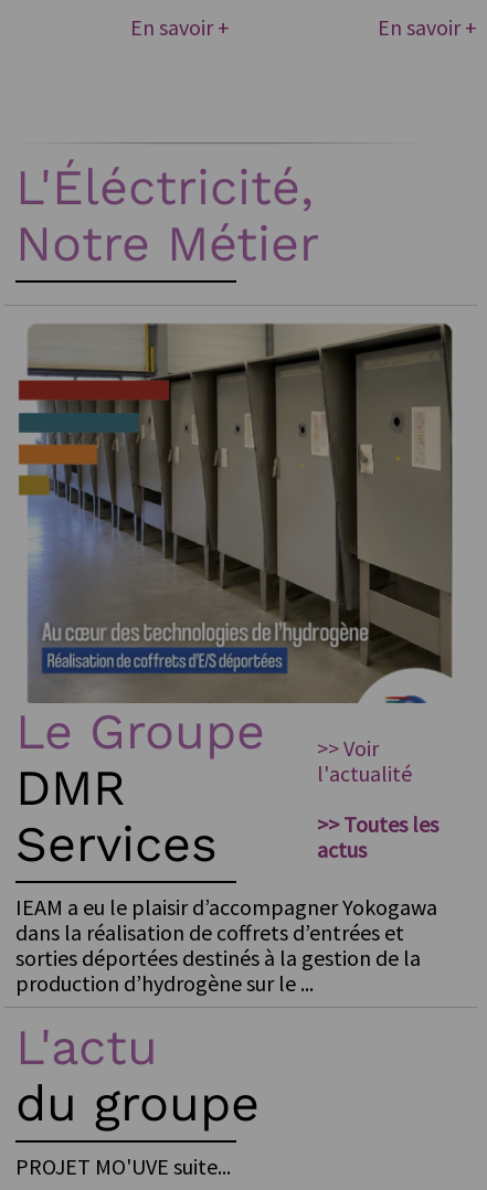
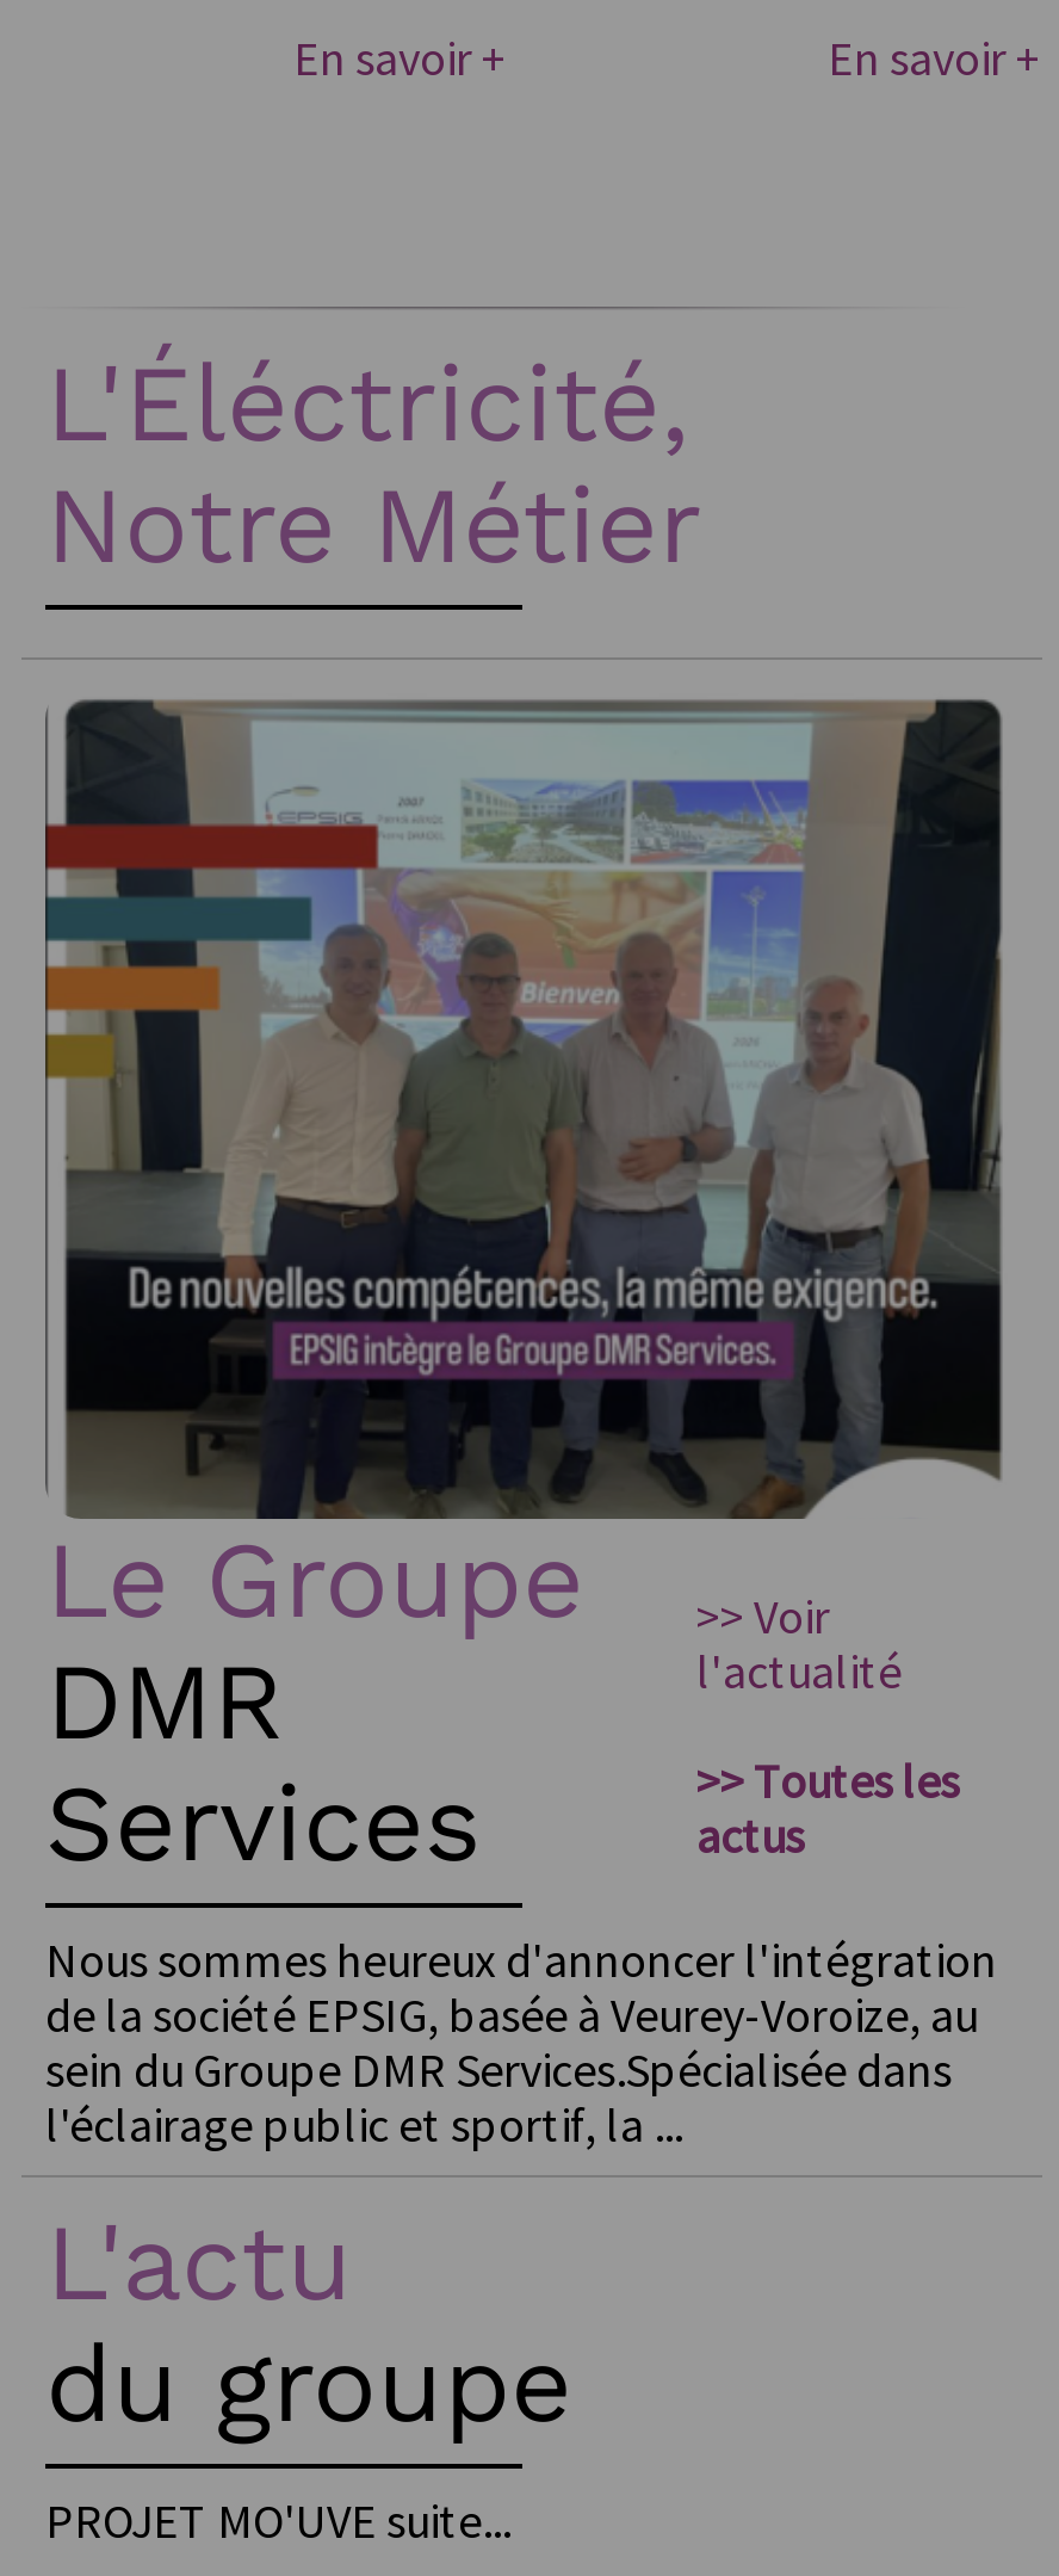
[15,323,458,704] [image] -> [43,700,1004,1521] [image]
[15,893,437,997] IEAM a eu le plaisir d’accompagner Yokogawa | dans la réalisation de coffrets d’entrées et | sorties déportées destinés à la gestion de la | production d’hydrogène sur le ... -> [45,1929,997,2154] Nous sommes heureux d'annoncer l'intégration | de la société EPSIG, basée à Veurey-Voroize, au | sein du Groupe DMR Services.Spécialisée dans | l'éclairage public et sportif, la ...

